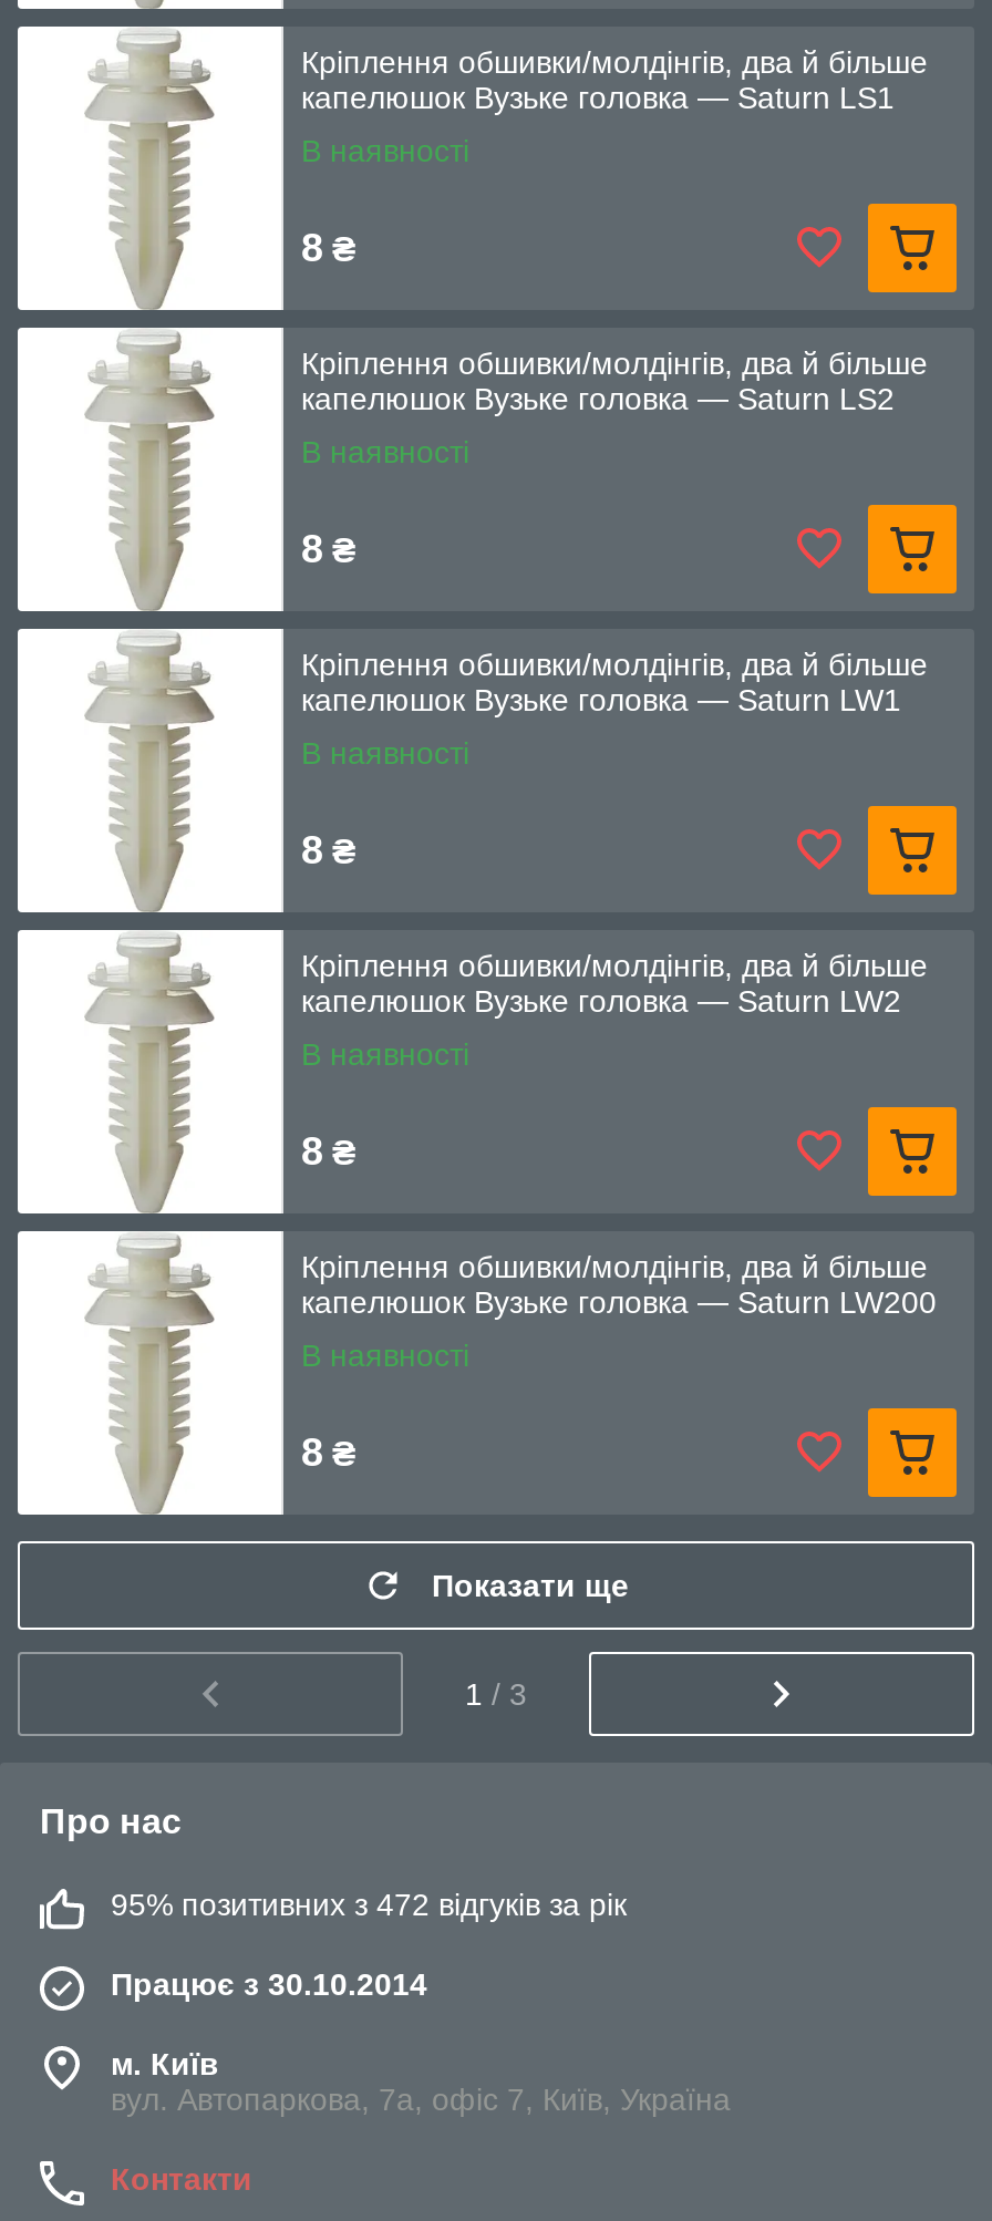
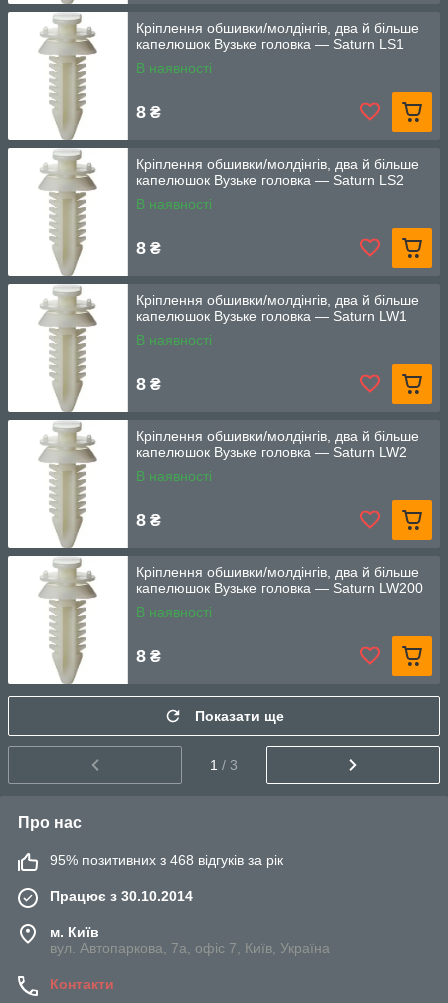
[111,1887,627,1922] 95% позитивних з 472 відгуків за рік -> [50,852,283,868] 95% позитивних з 468 відгуків за рік

